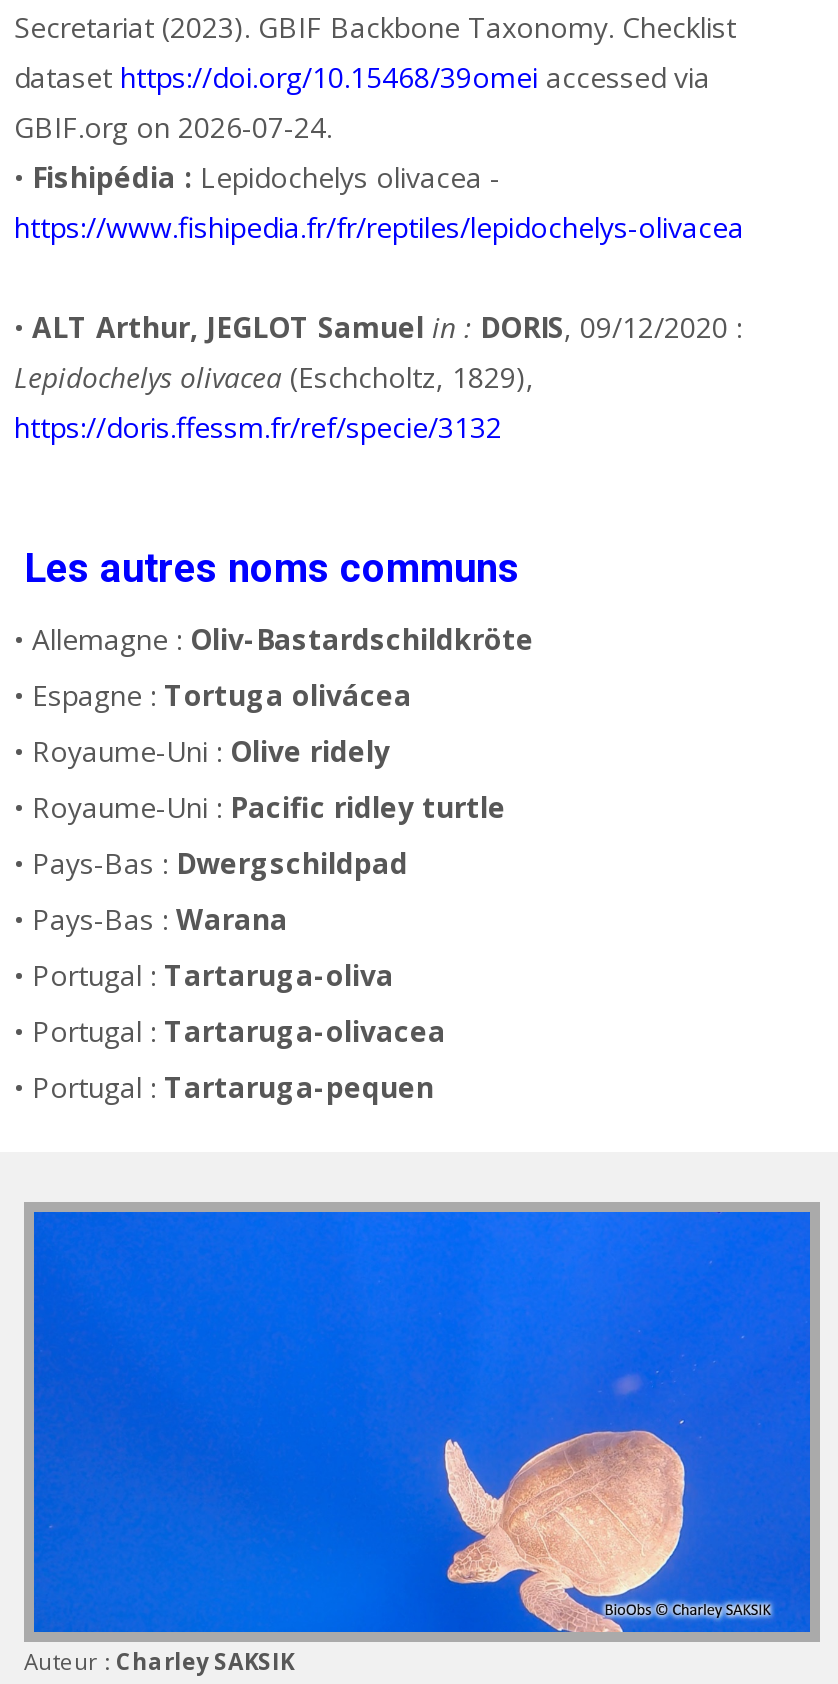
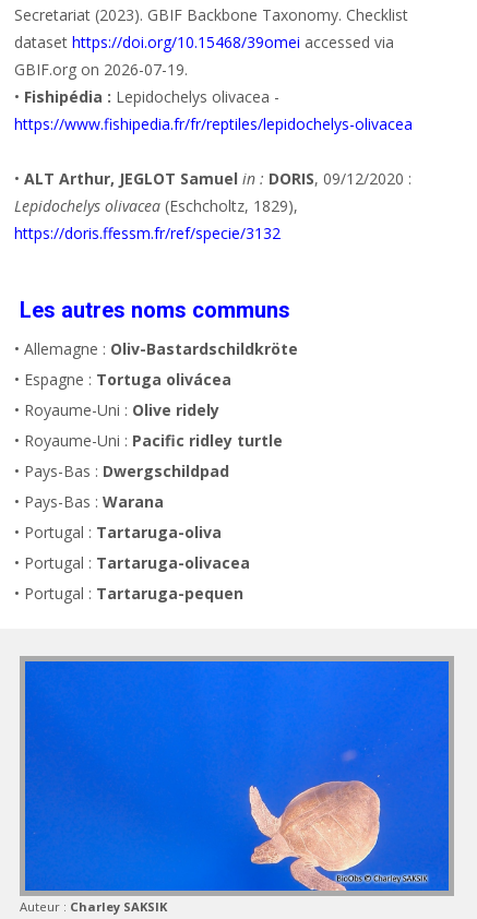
[14,108,332,146] GBIF.org on 2026-07-24. -> [14,59,188,80] GBIF.org on 2026-07-19.

